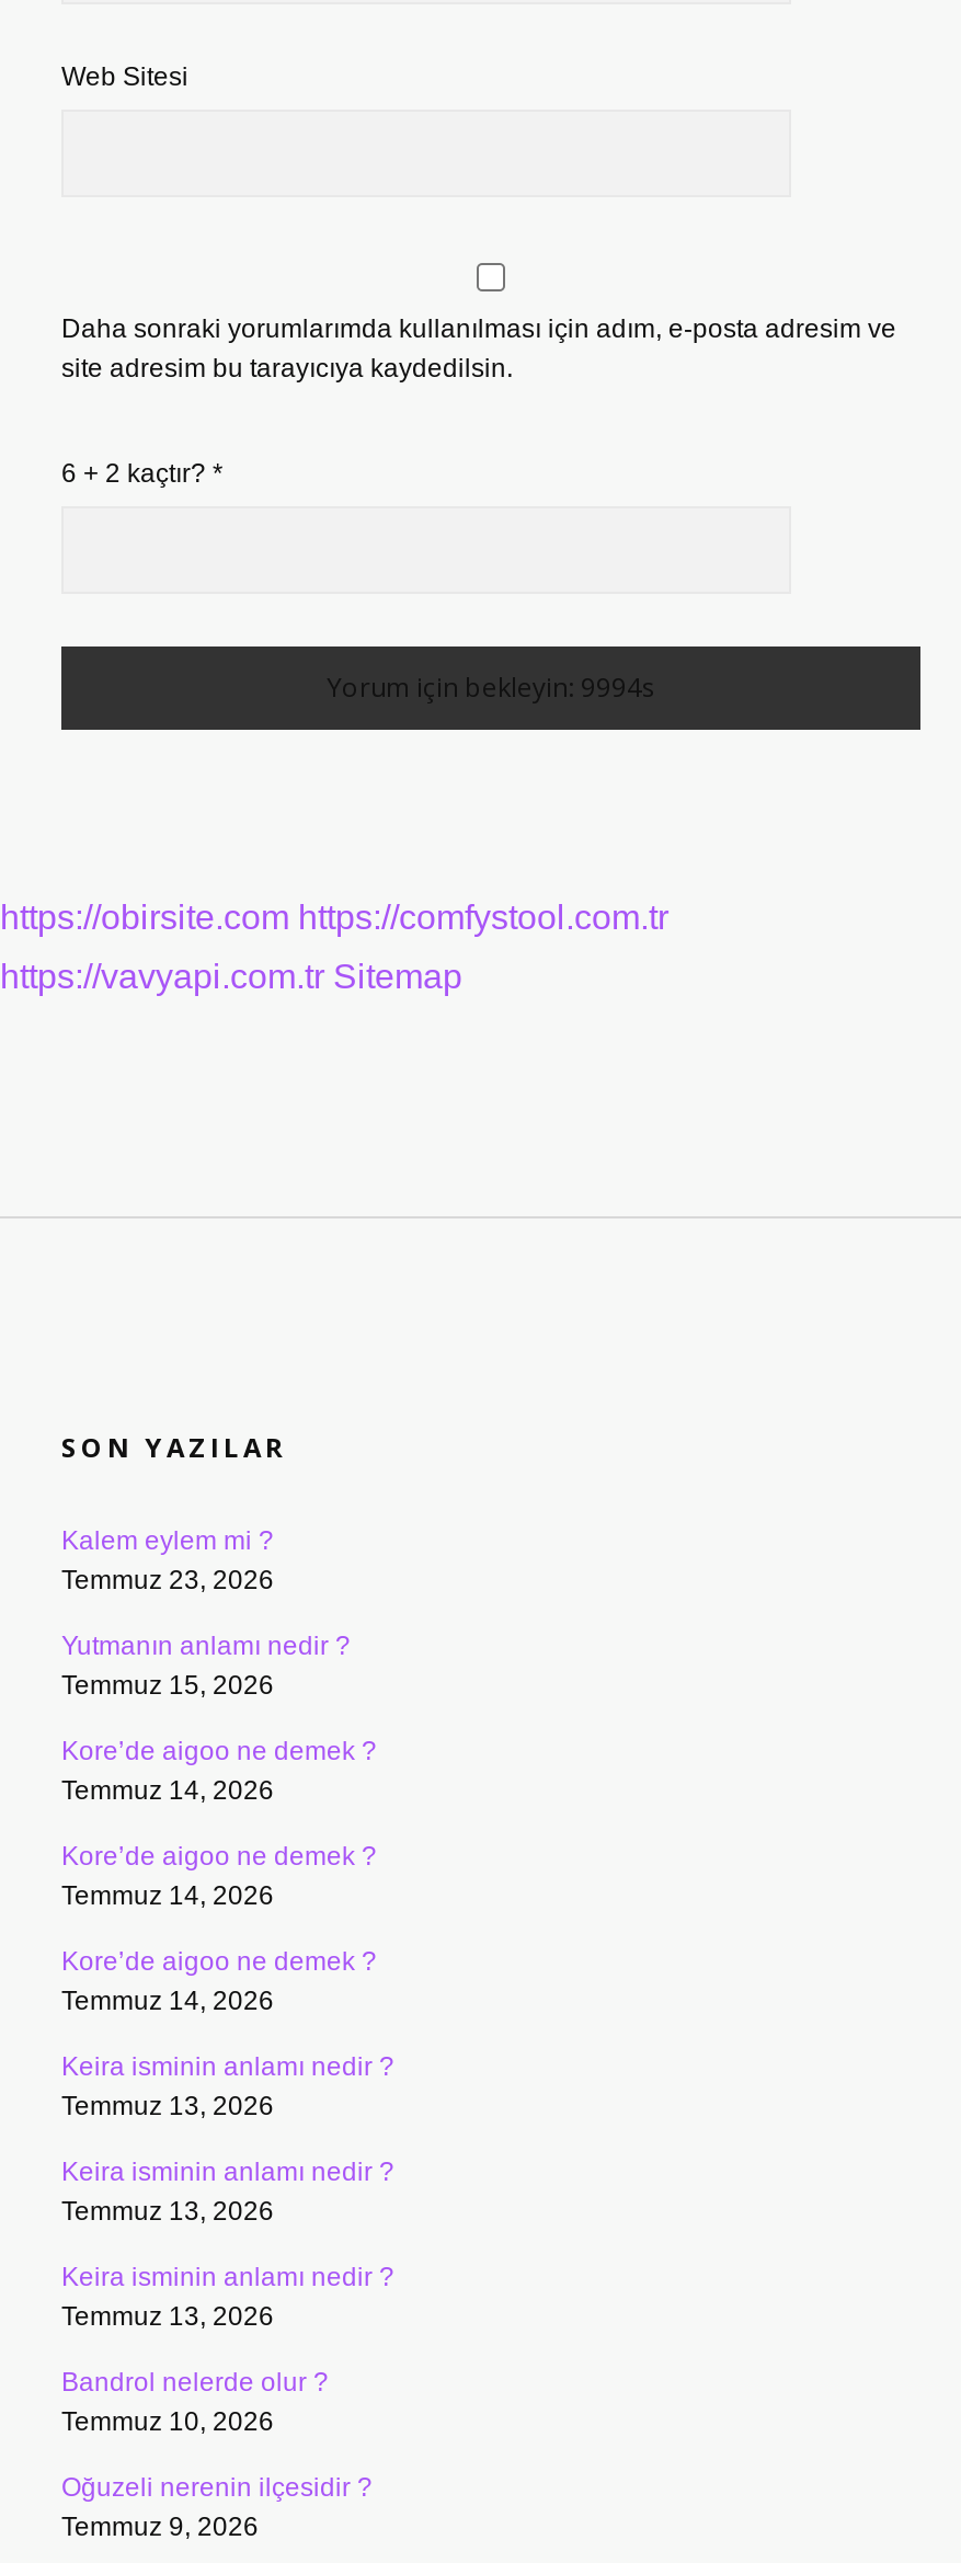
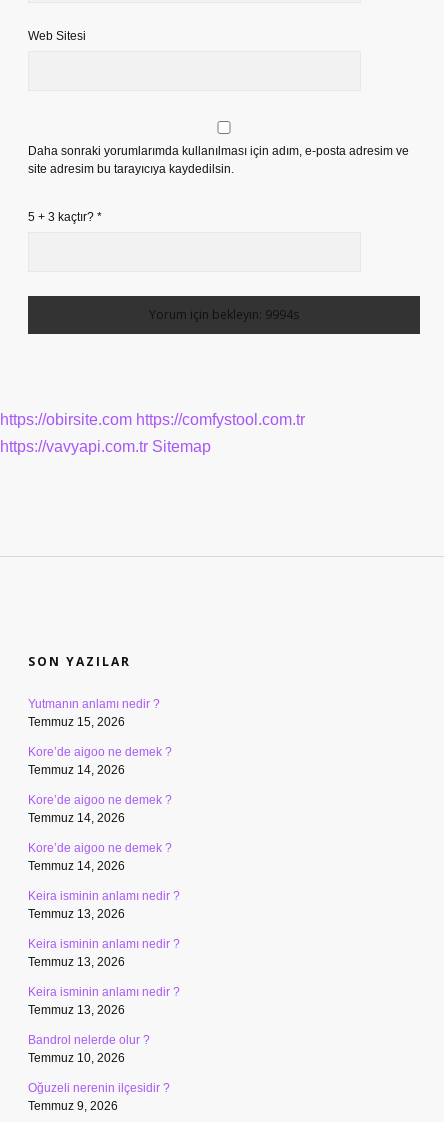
[61,458,224,489] 6 + 2 kaçtır? * -> [28,210,102,224] 5 + 3 kaçtır? *
[61,1525,274,1595] Kalem eylem mi ? | Temmuz 23, 2026 -> none

